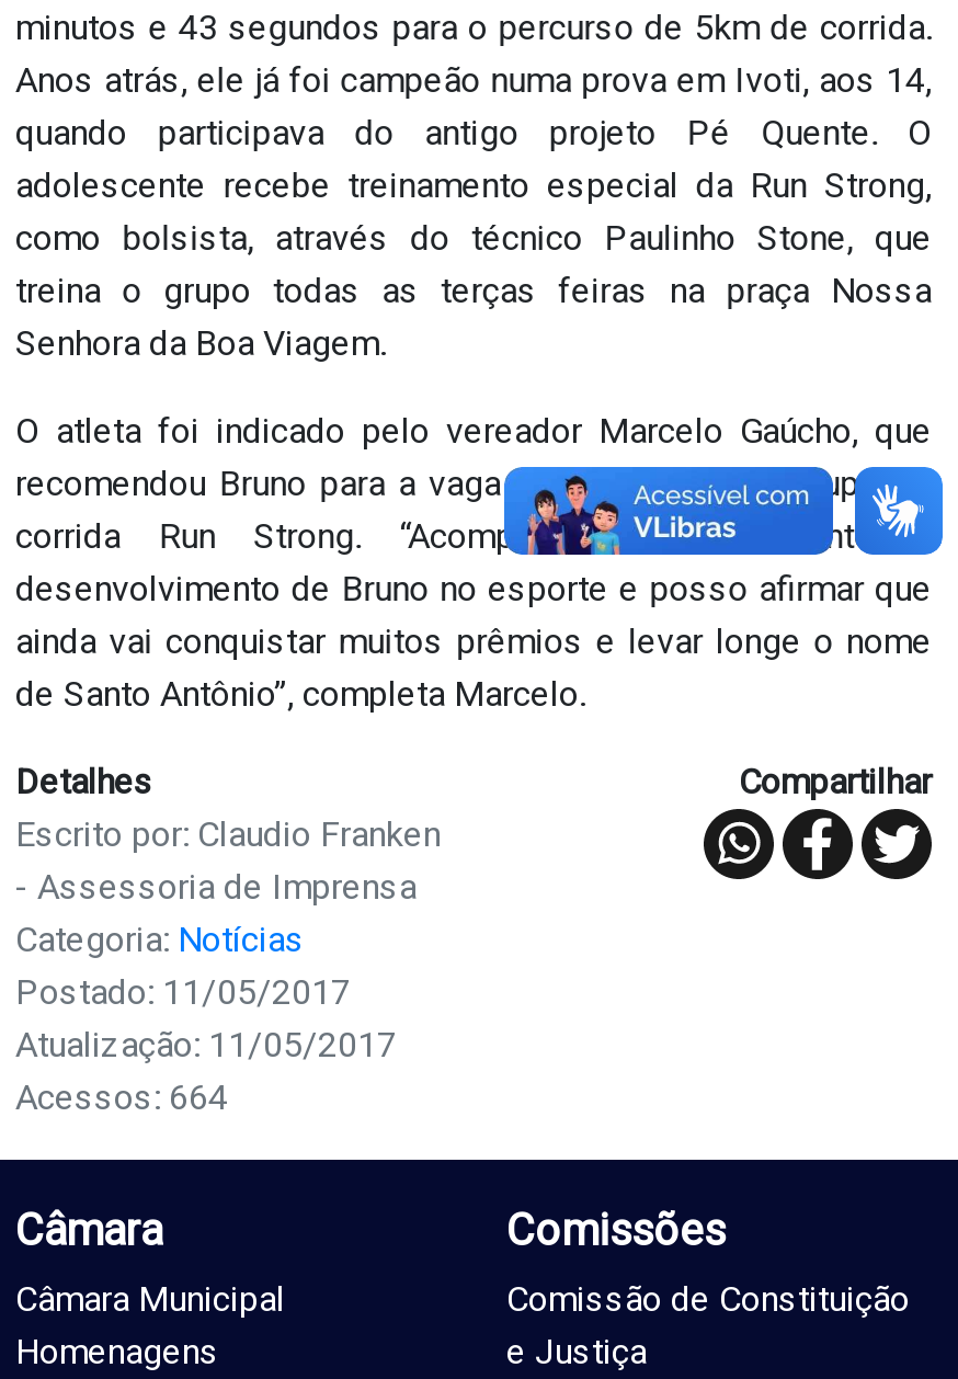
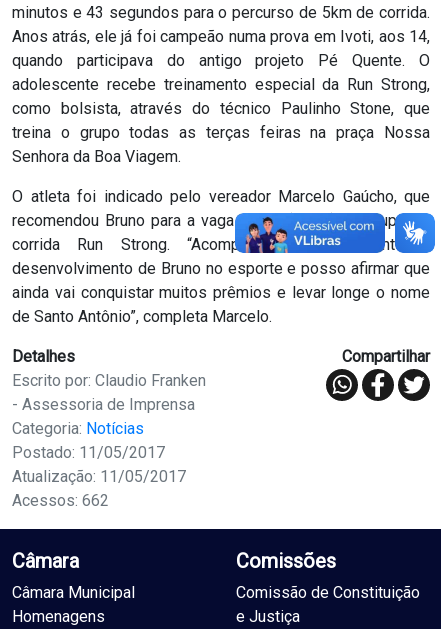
[15,1077,228,1119] Acessos: 664 -> [12,491,109,510] Acessos: 662

